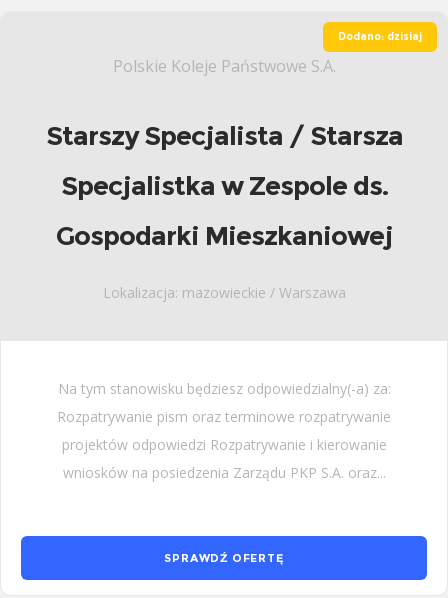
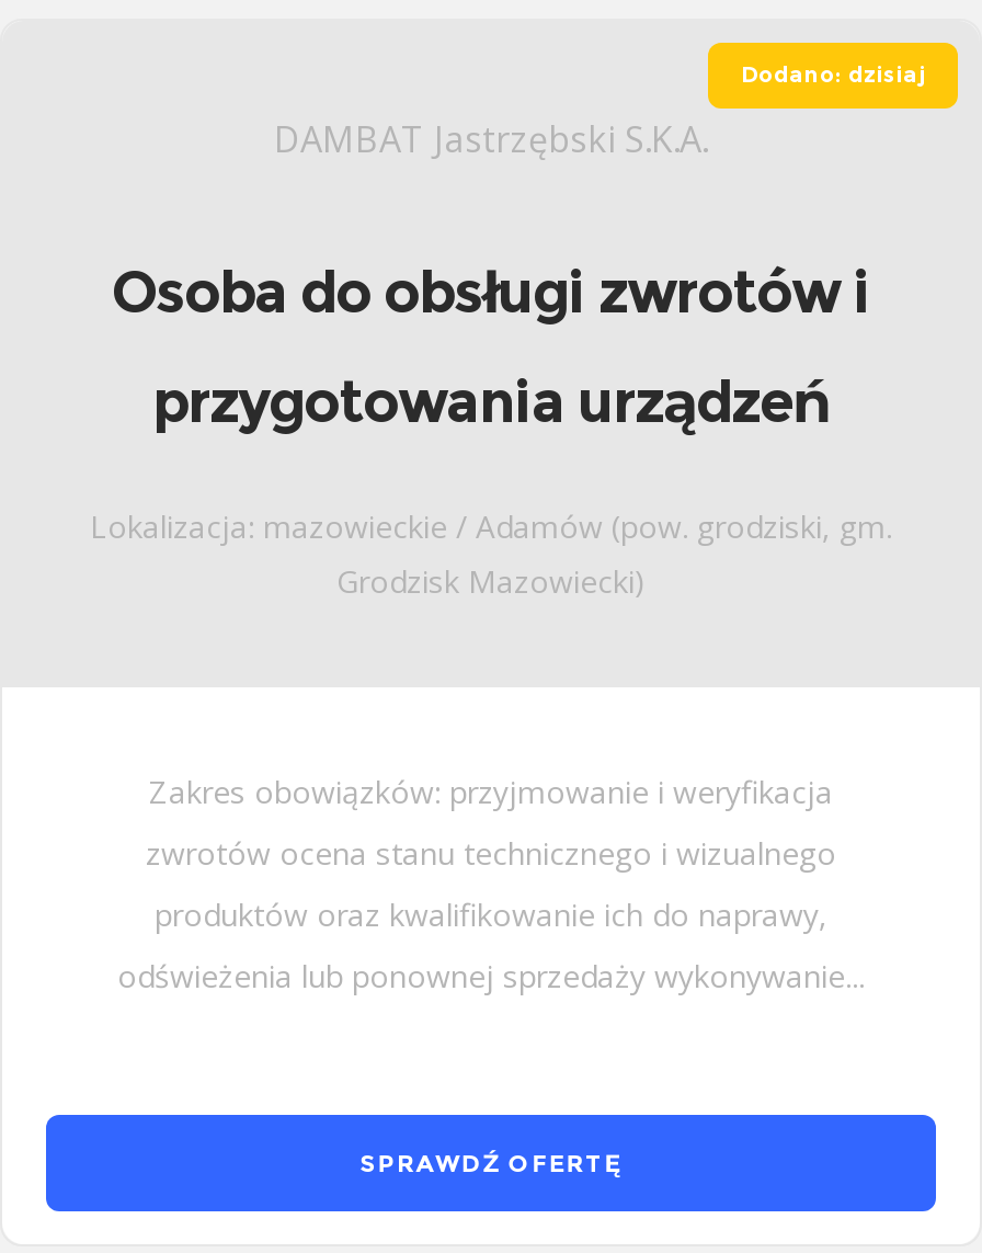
[45,55,402,302] Polskie Koleje Państwowe S.A. | Starszy Specjalista / Starsza | Specjalistka w Zespole ds. | Gospodarki Mieszkaniowej | Lokalizacja: mazowieckie / Warszawa -> [90,116,892,602] DAMBAT Jastrzębski S.K.A. | Osoba do obsługi zwrotów i | przygotowania urządzeń | Lokalizacja: mazowieckie / Adamów (pow. grodziski, gm. | Grodzisk Mazowiecki)
[57,379,391,482] Na tym stanowisku będziesz odpowiedzialny(-a) za: | Rozpatrywanie pism oraz terminowe rozpatrywanie | projektów odpowiedzi Rozpatrywanie i kierowanie | wniosków na posiedzenia Zarządu PKP S.A. oraz... -> [117,771,865,997] Zakres obowiązków: przyjmowanie i weryfikacja | zwrotów ocena stanu technicznego i wizualnego | produktów oraz kwalifikowanie ich do naprawy, | odświeżenia lub ponownej sprzedaży wykonywanie...

